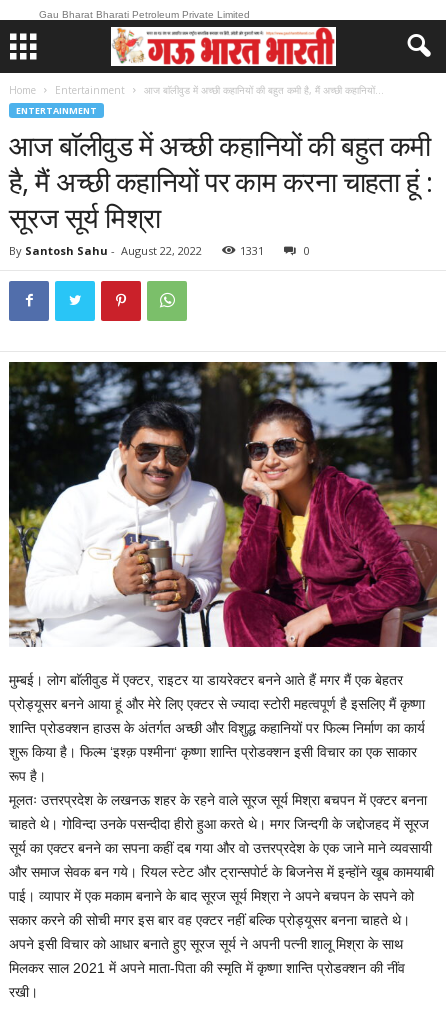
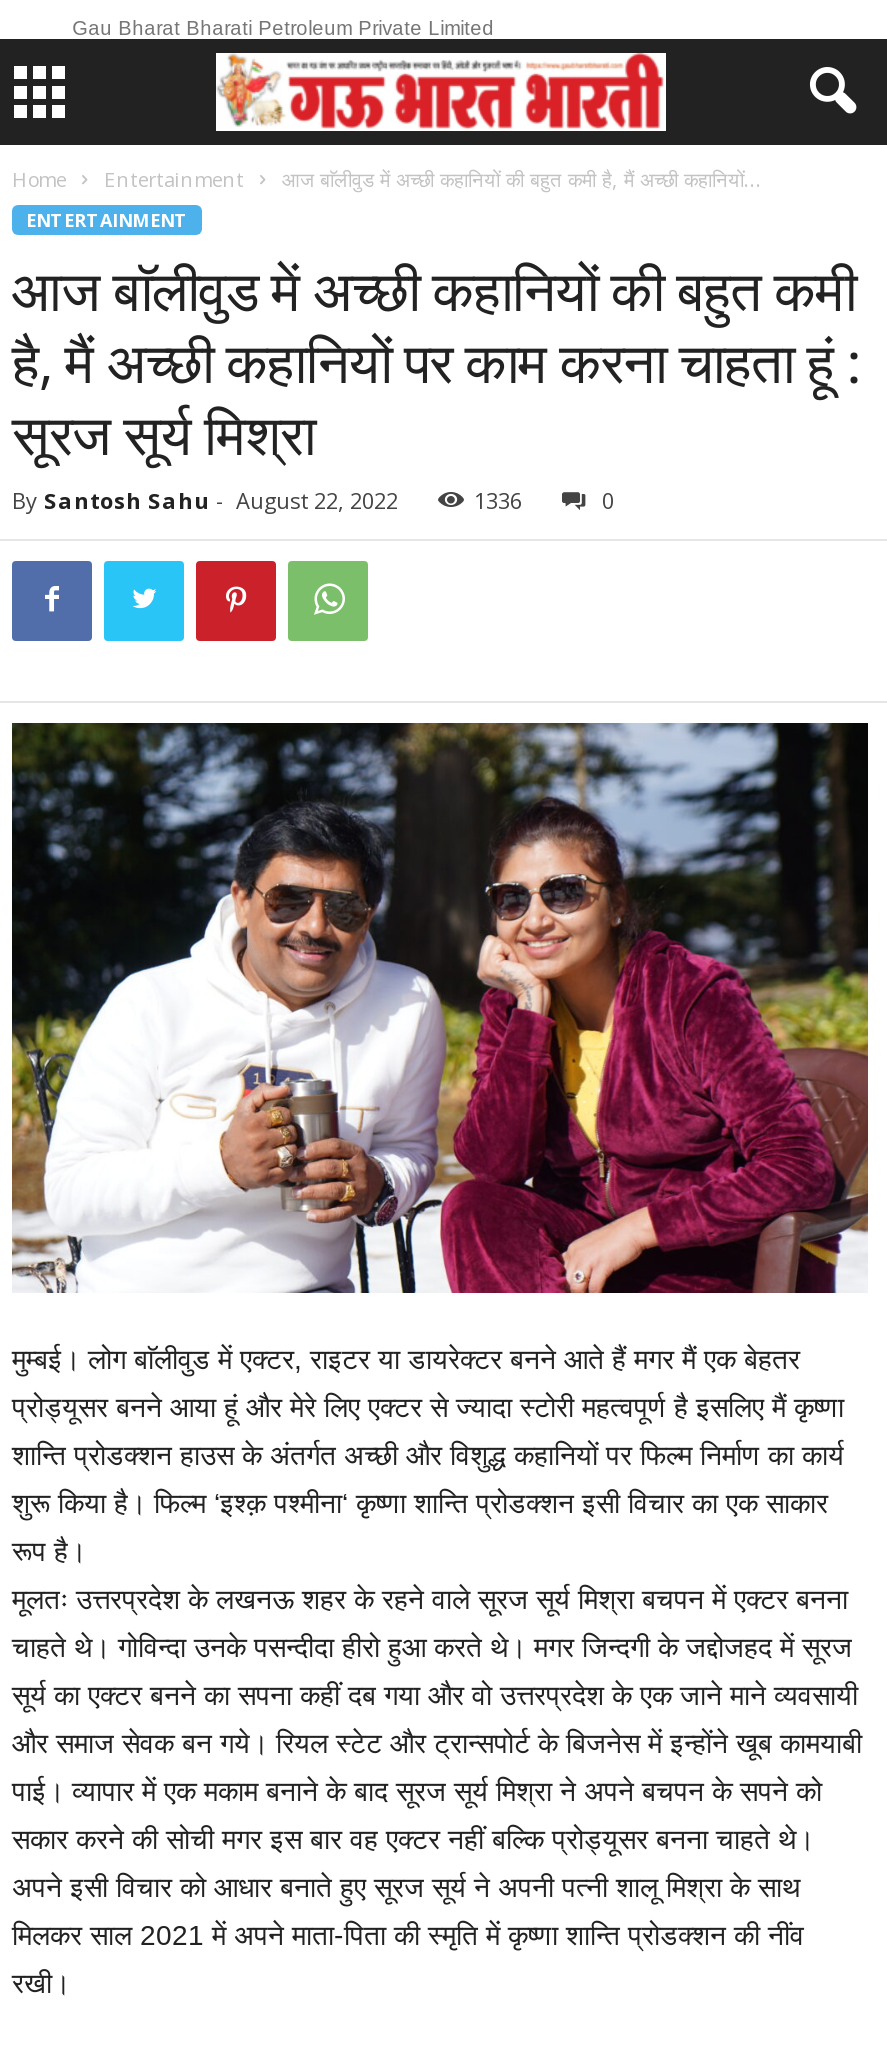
[240,243,264,258] 1331 -> [474,485,522,515] 1336

